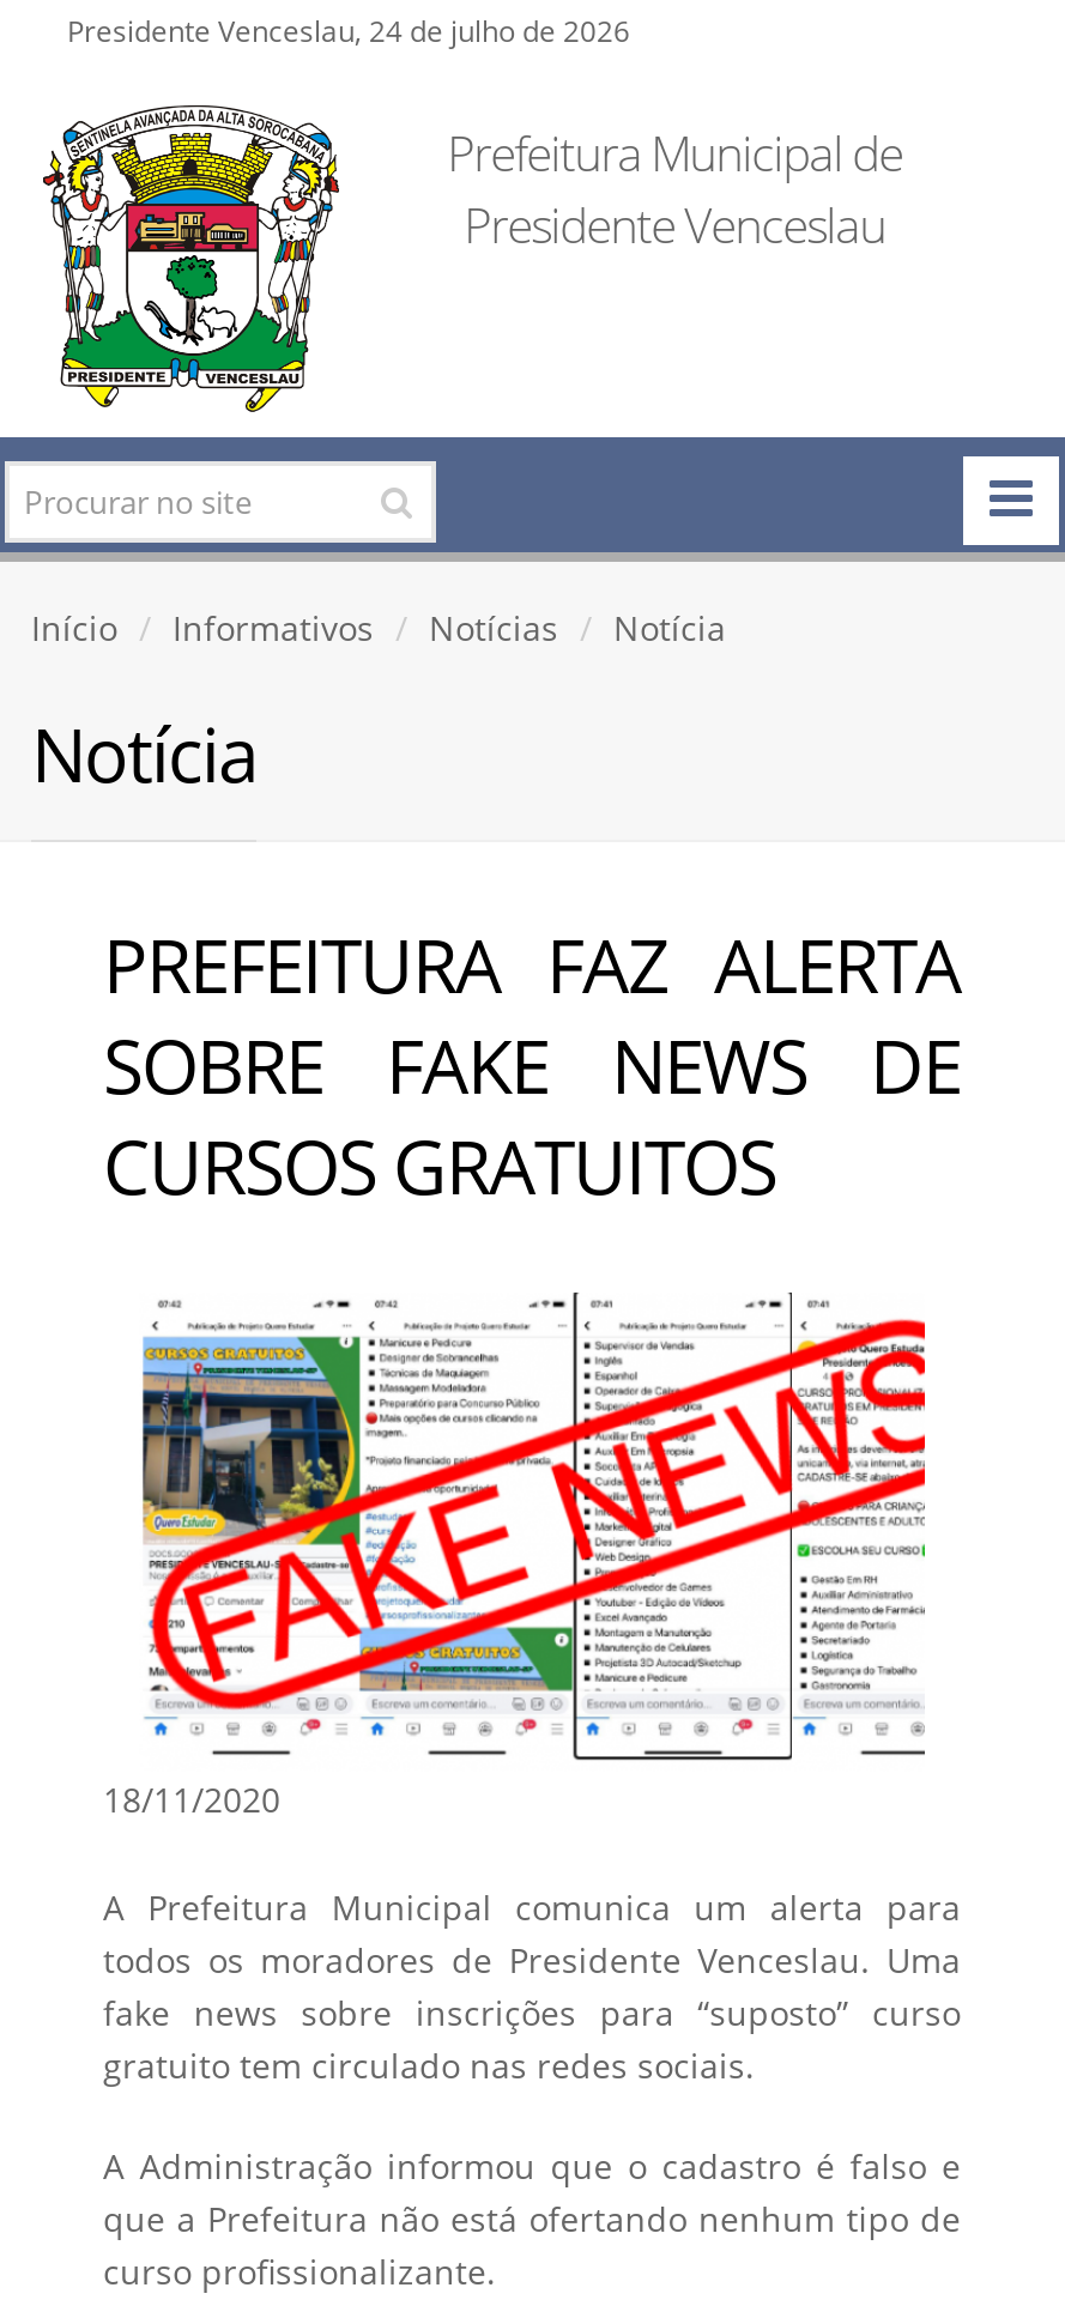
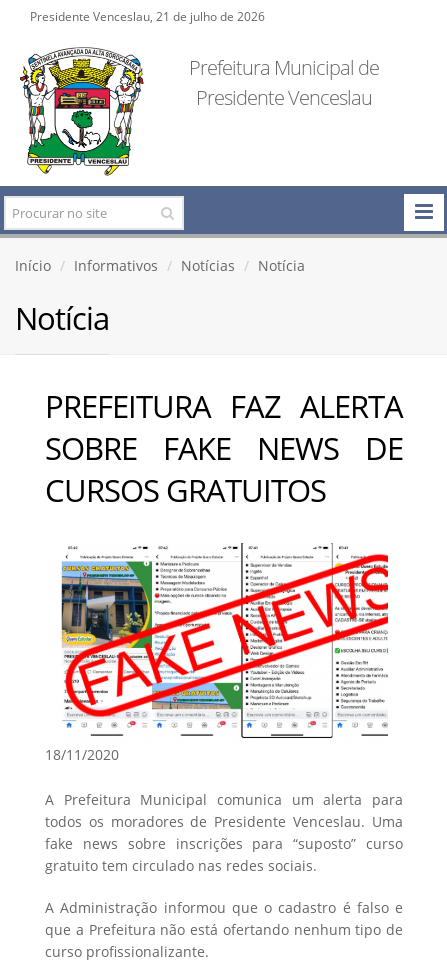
[67,11,630,49] Presidente Venceslau, 24 de julho de 2026 -> [30,8,265,24] Presidente Venceslau, 21 de julho de 2026

